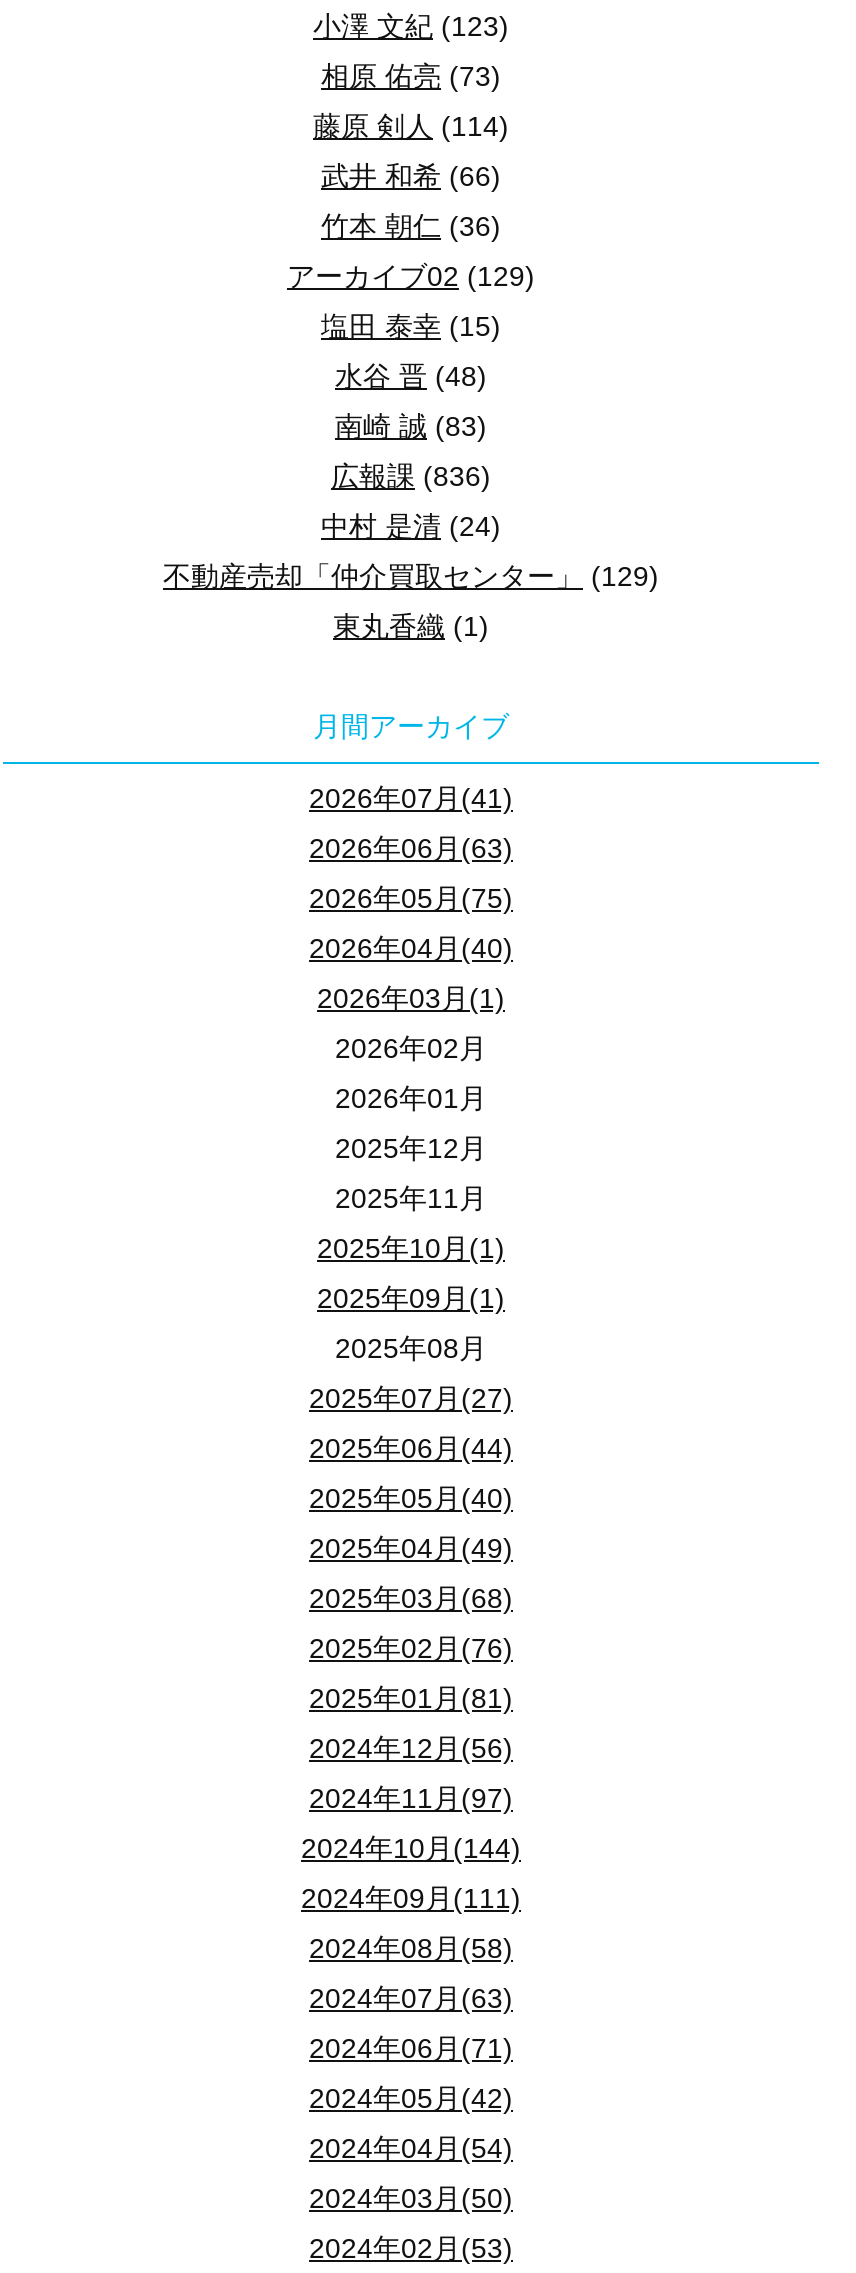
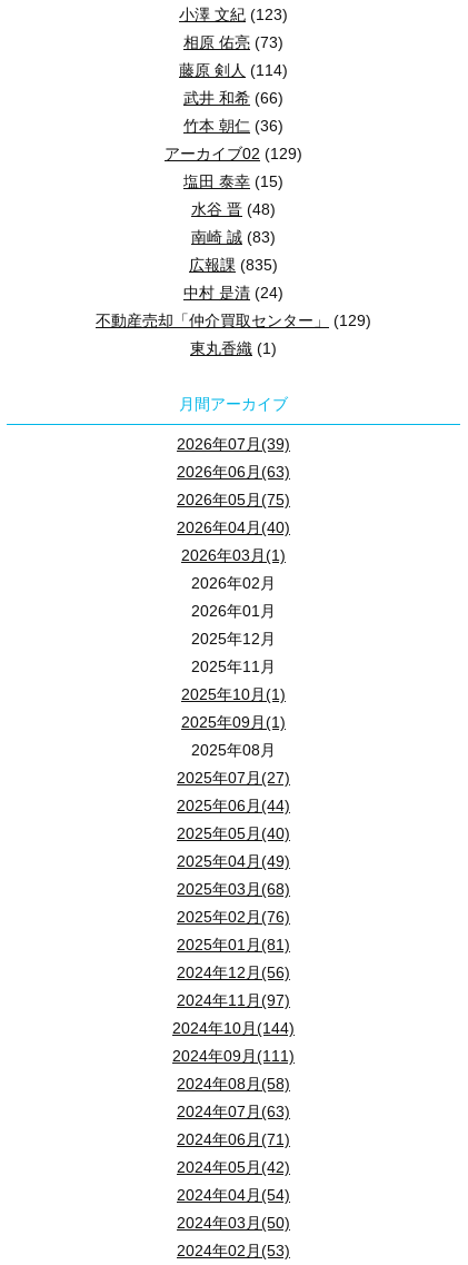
[331,460,491,492] 広報課(836) -> [189,256,278,274] 広報課(835)
[309,782,513,814] 2026年07月(41) -> [177,435,290,453] 2026年07月(39)

